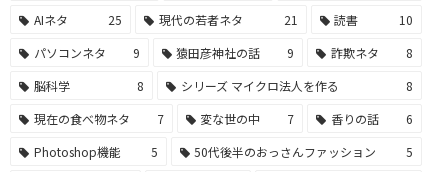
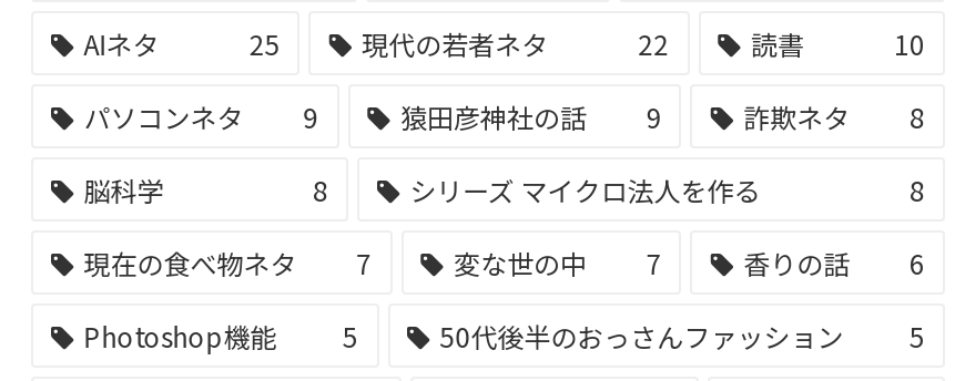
[284,11,298,28] 21 -> [638,25,669,63] 22

